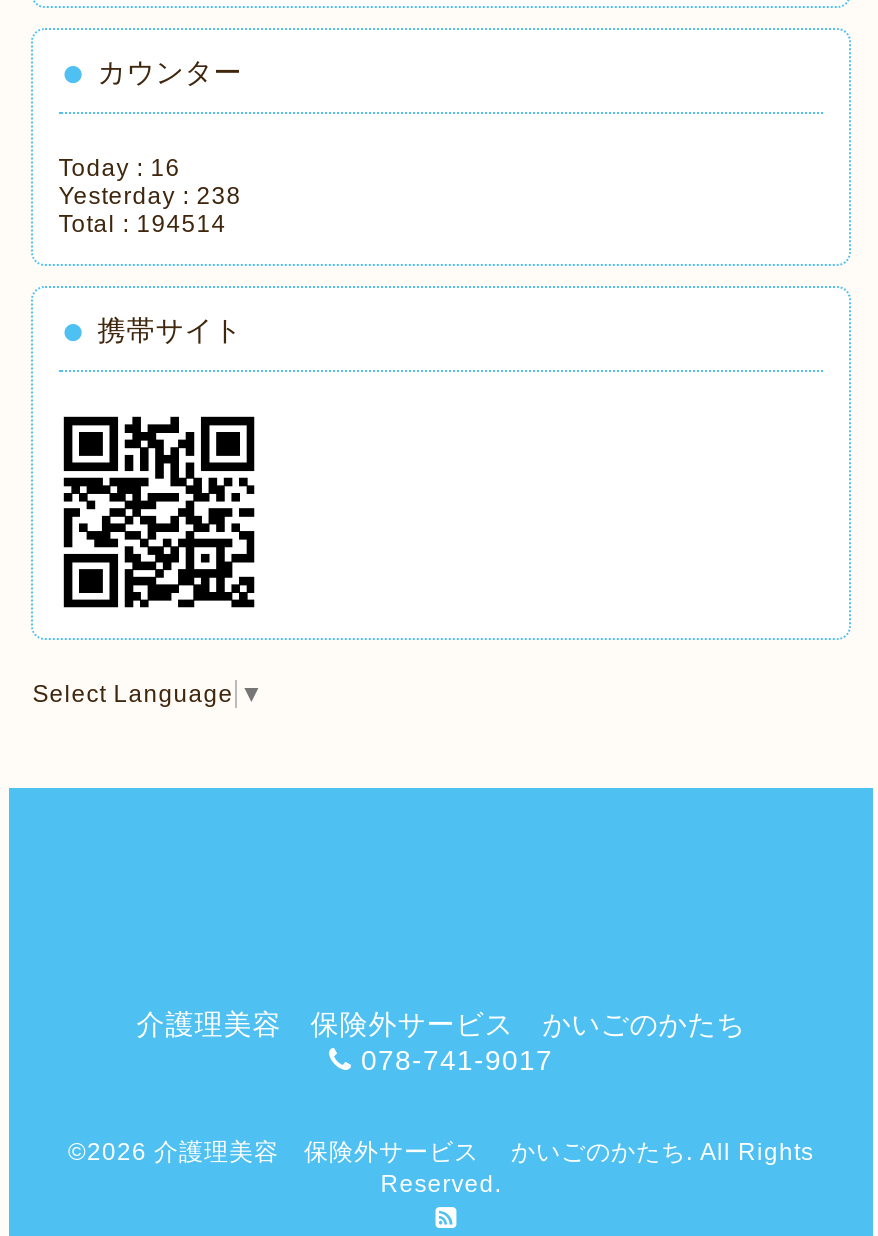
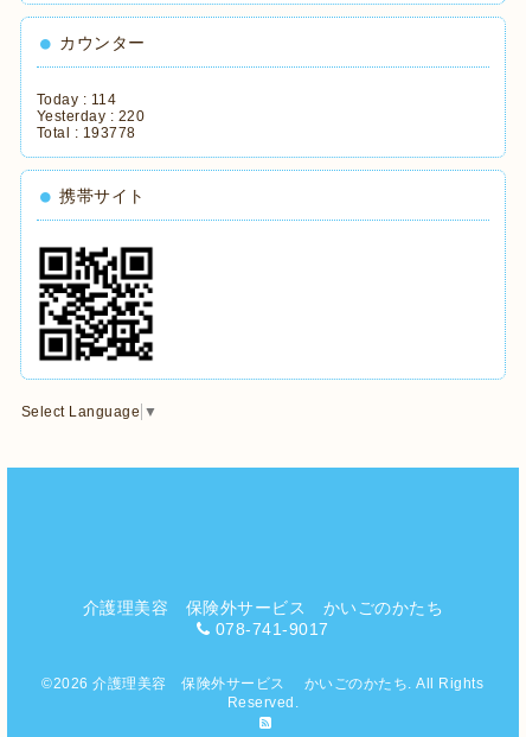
[59,153,181,181] Today : 16 -> [36,91,116,108] Today : 114
[59,181,242,209] Yesterday : 238 -> [36,108,145,124] Yesterday : 220
[59,209,227,237] Total : 194514 -> [36,124,136,141] Total : 193778

